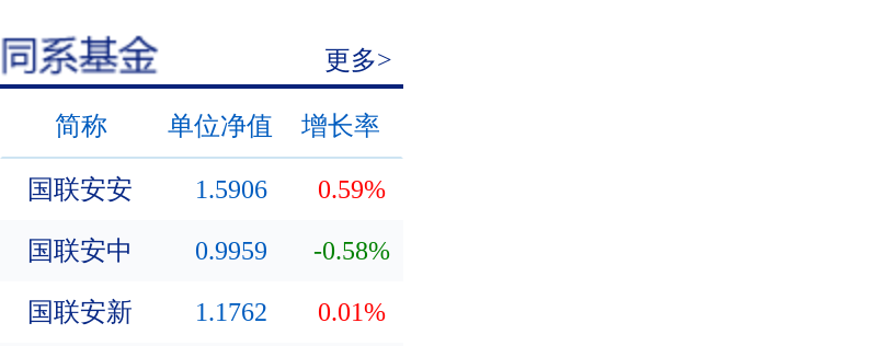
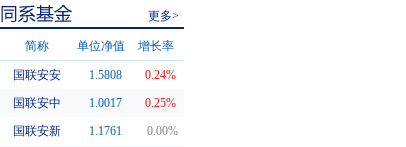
[195,174,267,205] 1.5906 -> [89,68,122,82] 1.5808
[318,174,386,205] 0.59% -> [145,68,176,82] 0.24%
[195,235,267,266] 0.9959 -> [89,96,122,110] 1.0017
[313,235,390,266] -0.58% -> [145,96,176,110] 0.25%
[195,297,267,327] 1.1762 -> [89,124,122,138] 1.1761
[318,297,386,327] 0.01% -> [147,124,178,138] 0.00%

